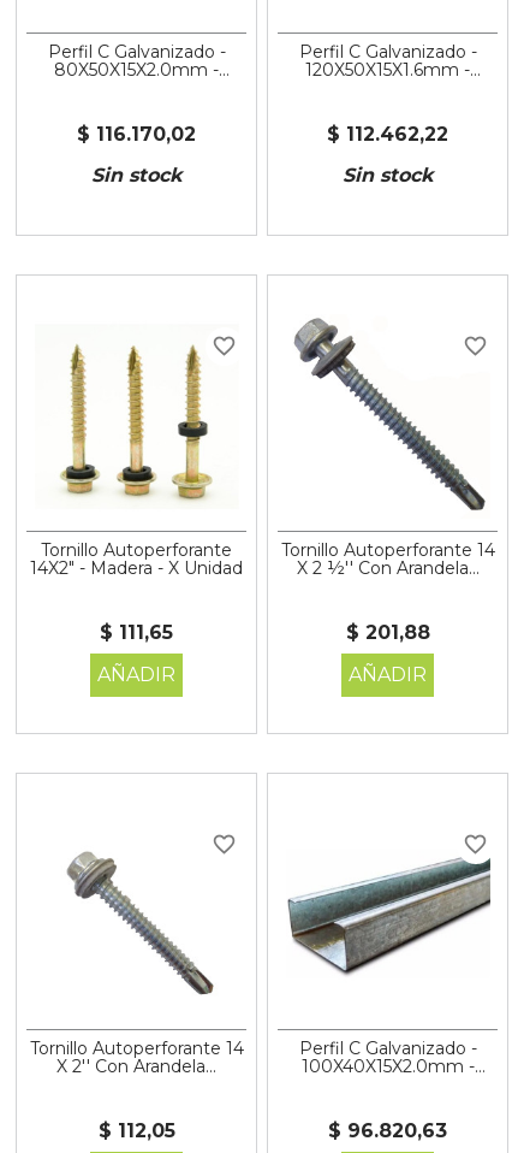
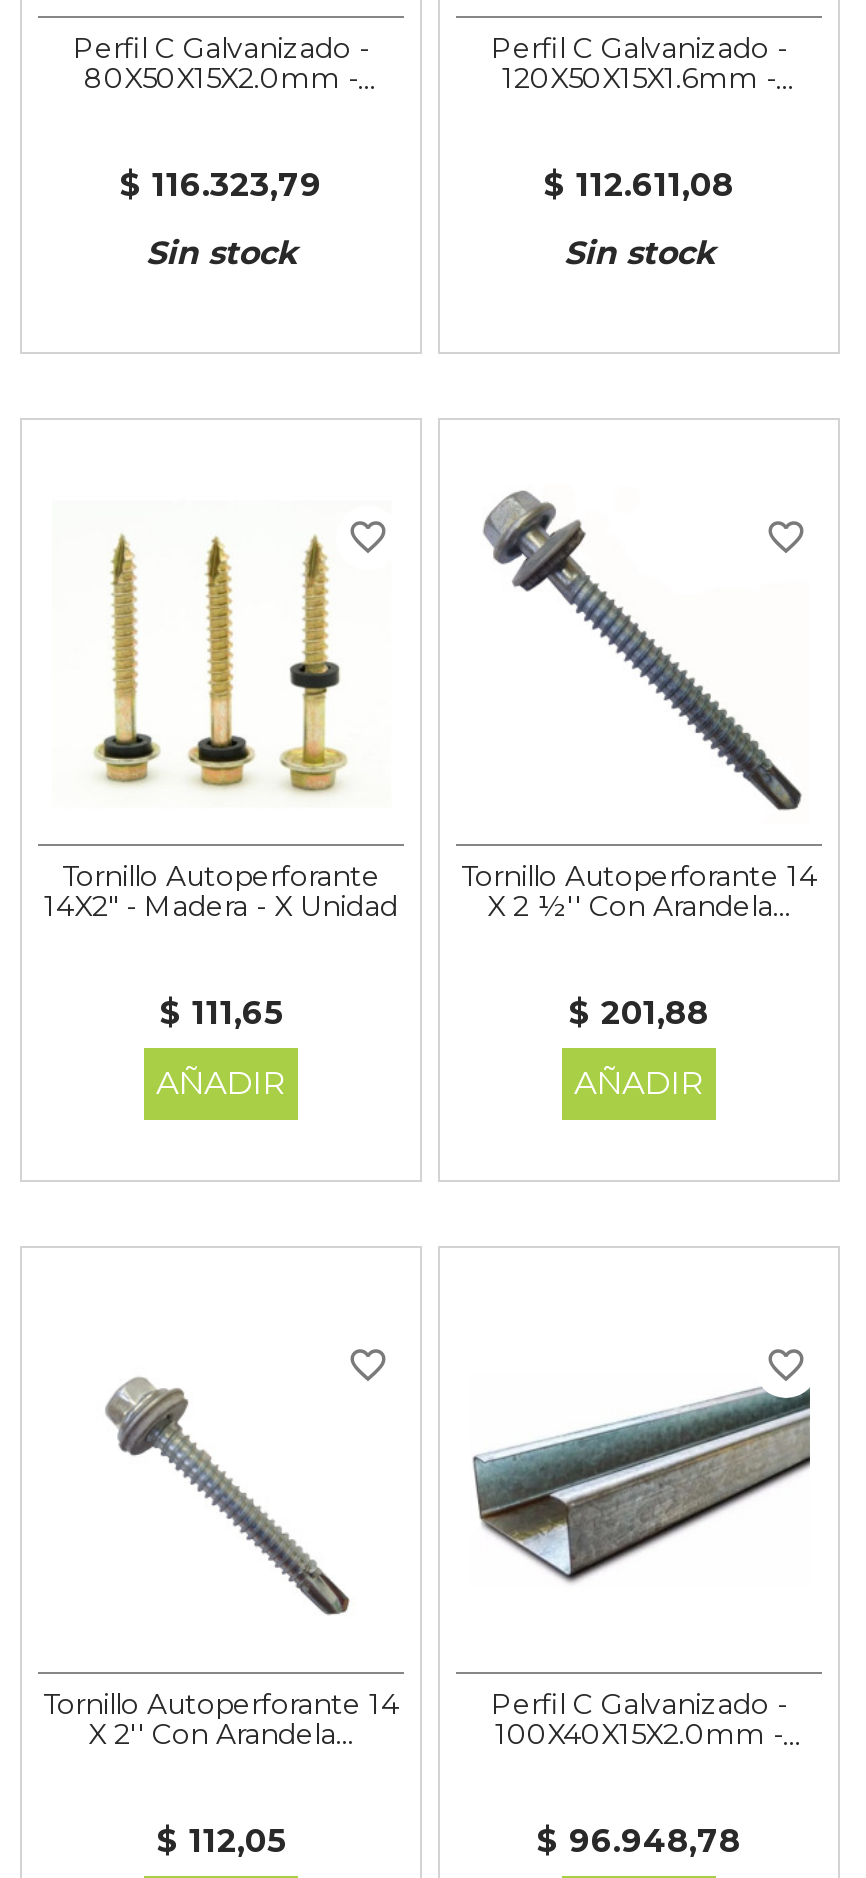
[77,123,196,146] $ 116.170,02 -> [120,167,322,205] $ 116.323,79
[327,123,448,146] $ 112.462,22 -> [544,167,734,205] $ 112.611,08
[328,1120,447,1143] $ 96.820,63 -> [537,1823,741,1861] $ 96.948,78

